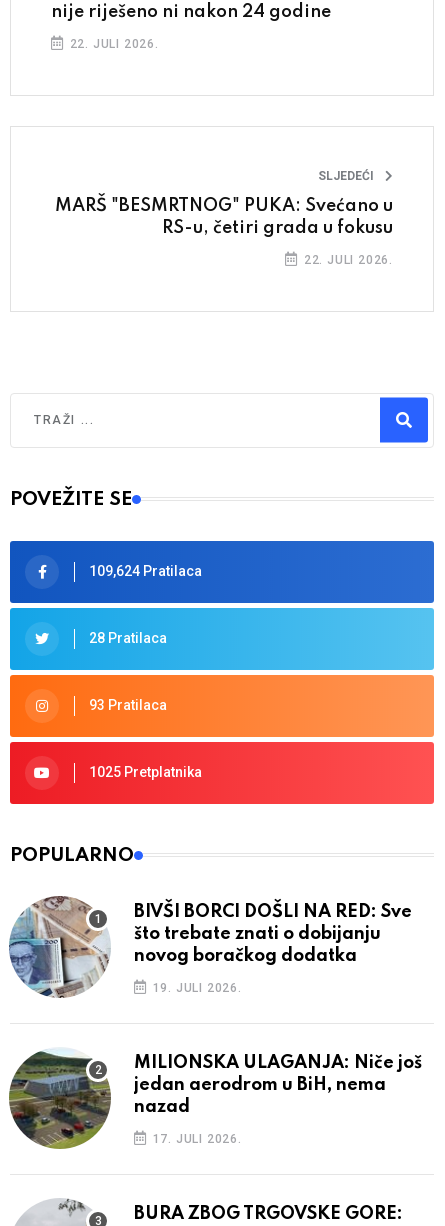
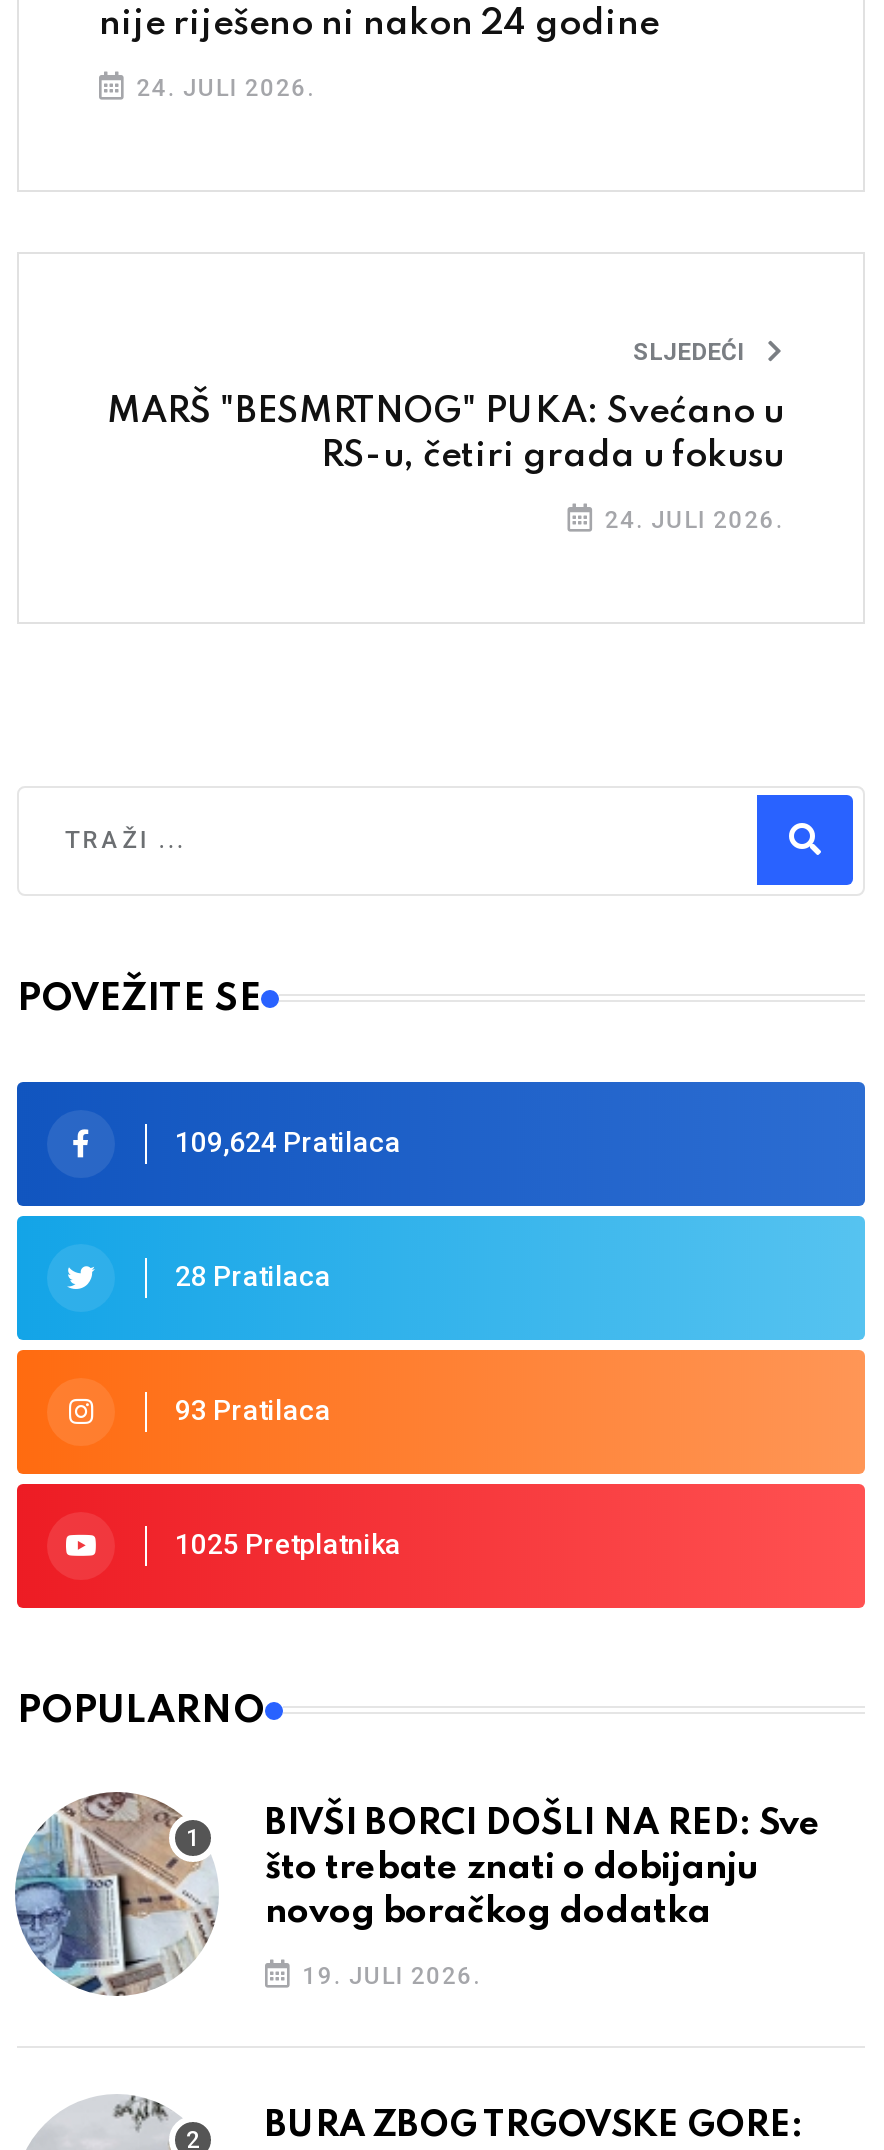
[66,37,159,51] 22. JULI 2026. -> [129,74,315,102] 24. JULI 2026.
[300,253,393,267] 22. JULI 2026. -> [597,506,783,534] 24. JULI 2026.
[9,1049,422,1149] [image] | MILIONSKA ULAGANJA: Niče još | jedan aerodrom u BiH, nema | nazad | 17. JULI 2026. -> none

